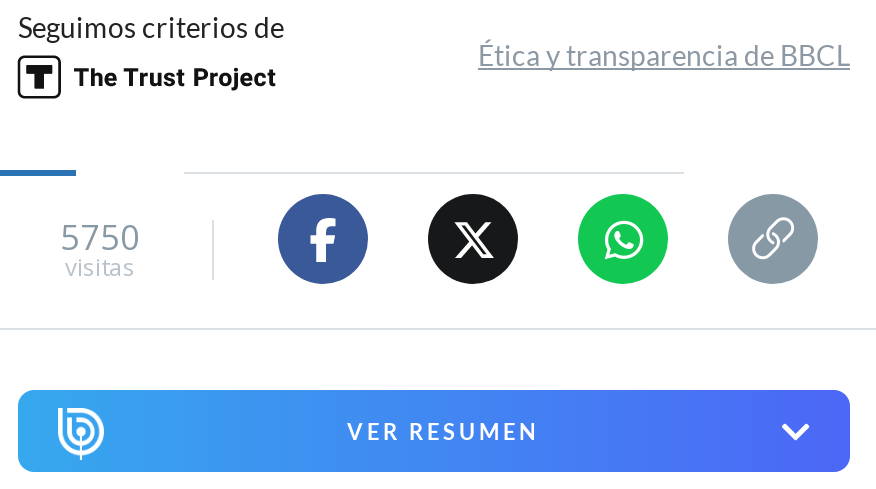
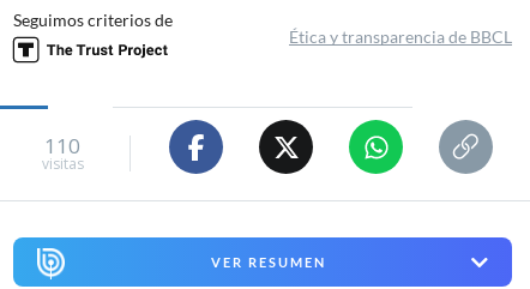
[60,214,140,260] 5750 -> [44,132,80,159] 110

